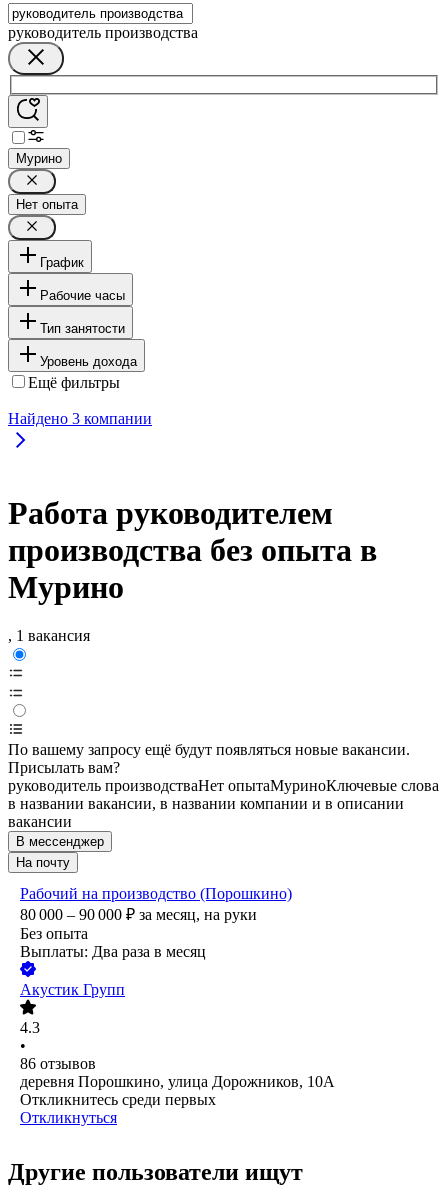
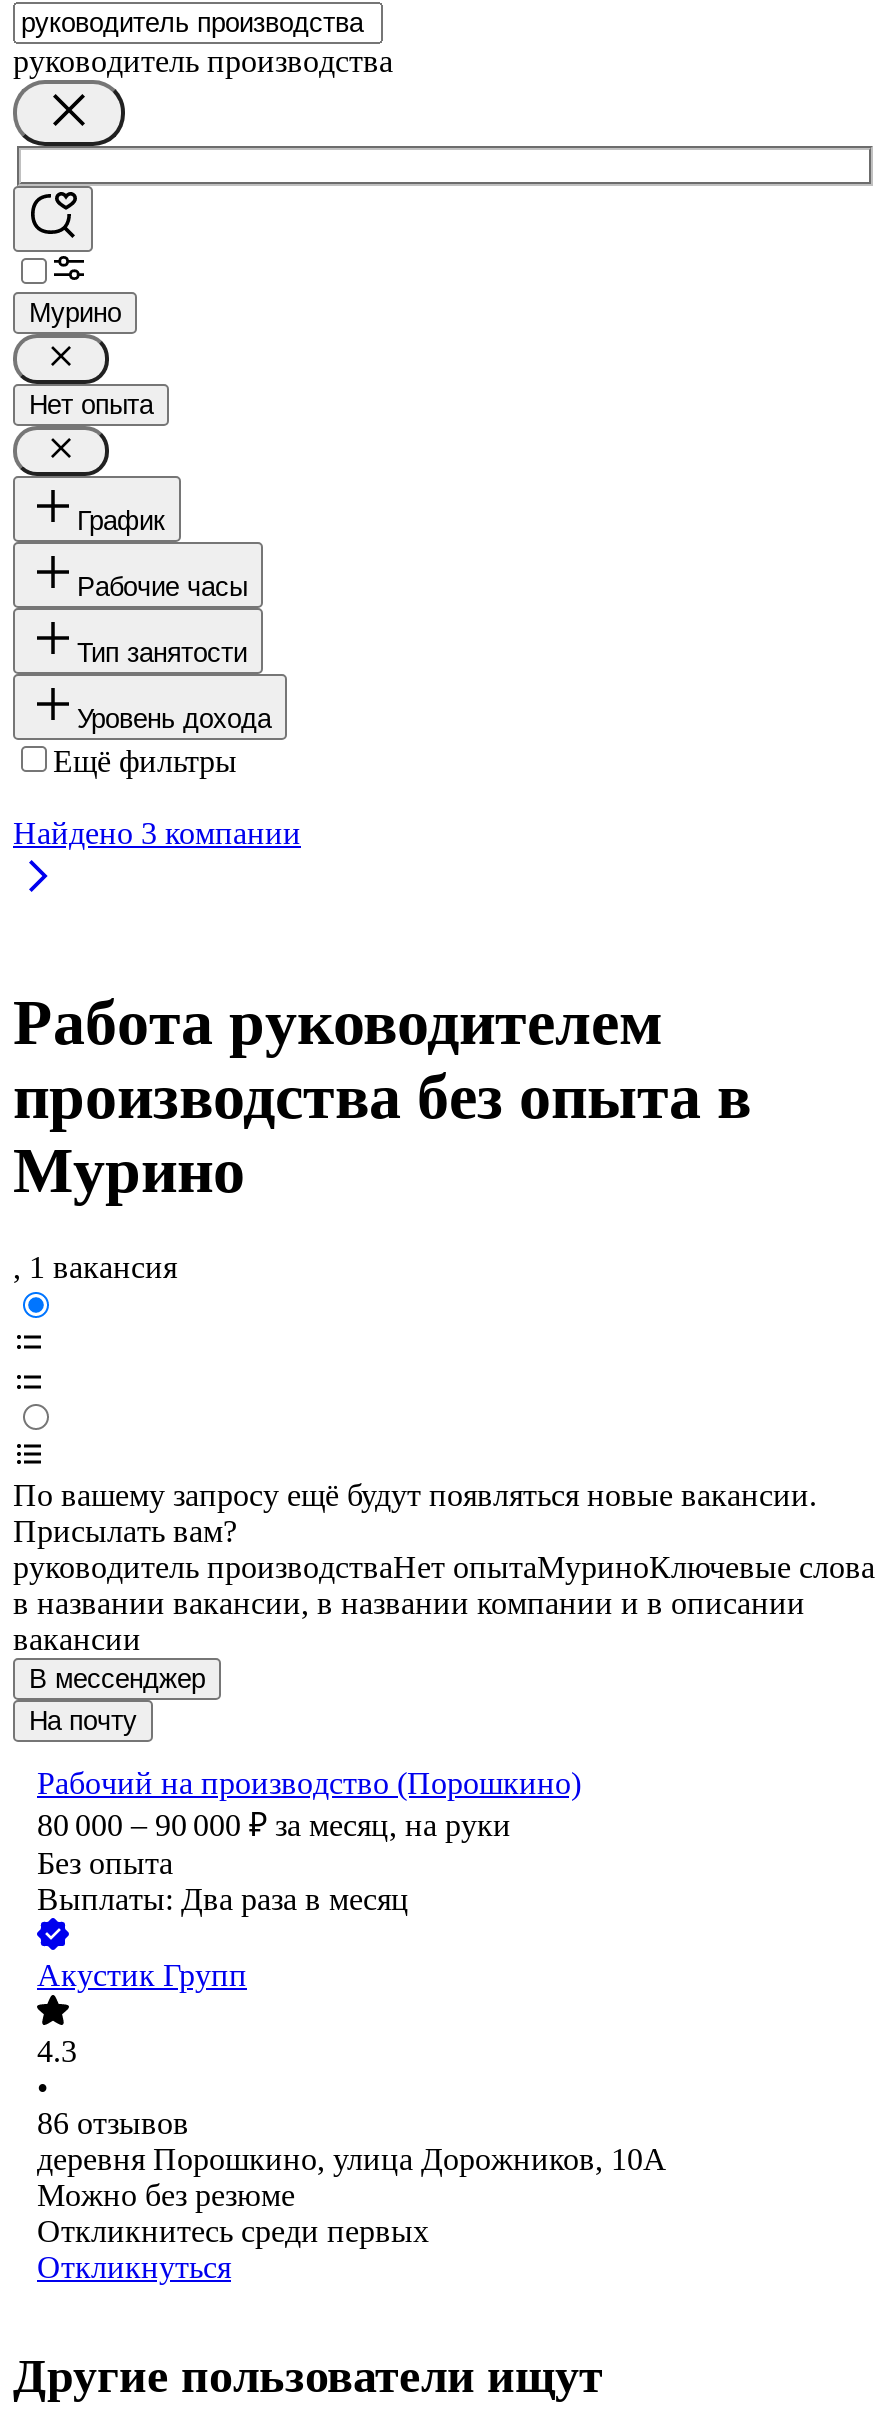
none -> [37,2179,295,2213] Можно без резюме

